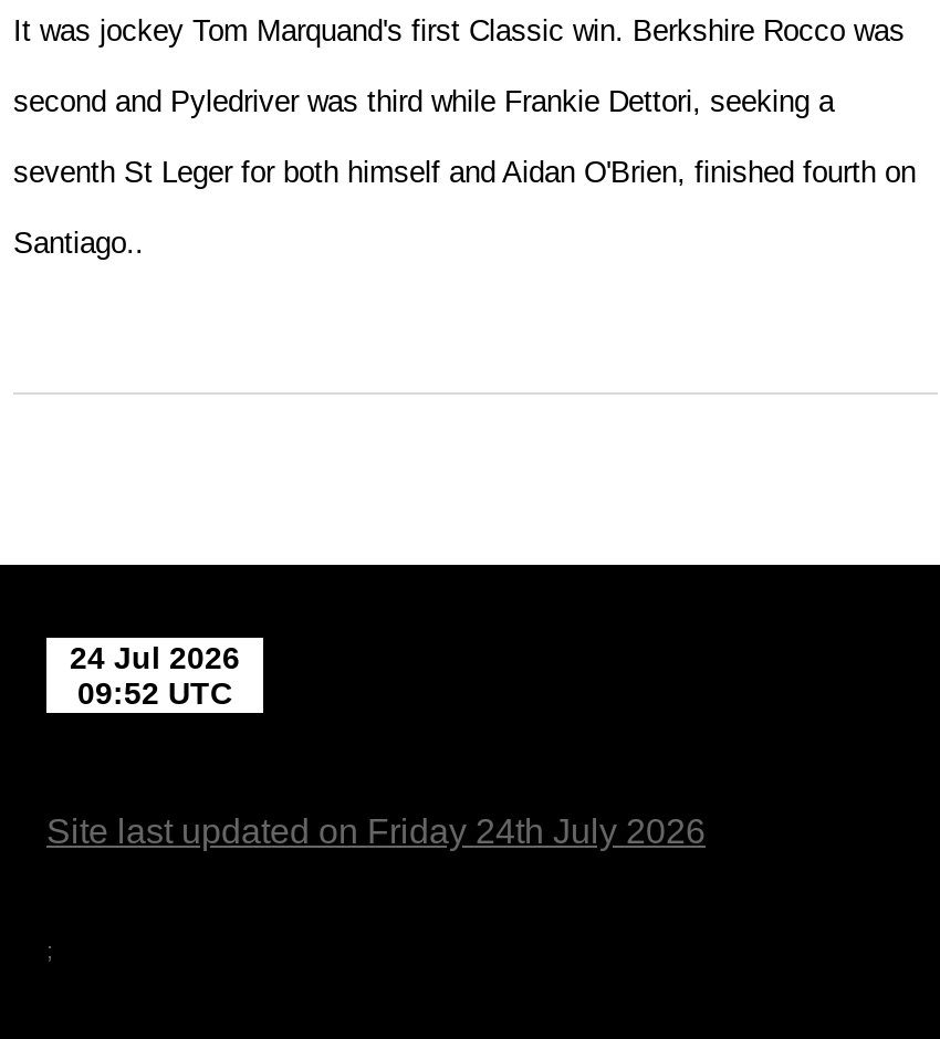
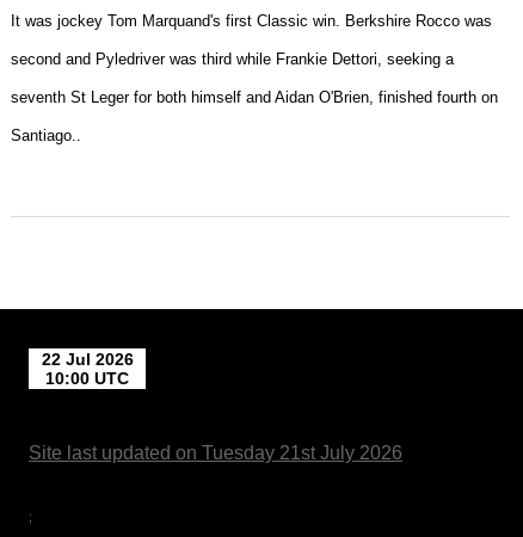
[46,813,706,851] Site last updated on Friday 24th July 2026 -> [29,443,402,463] Site last updated on Tuesday 21st July 2026

